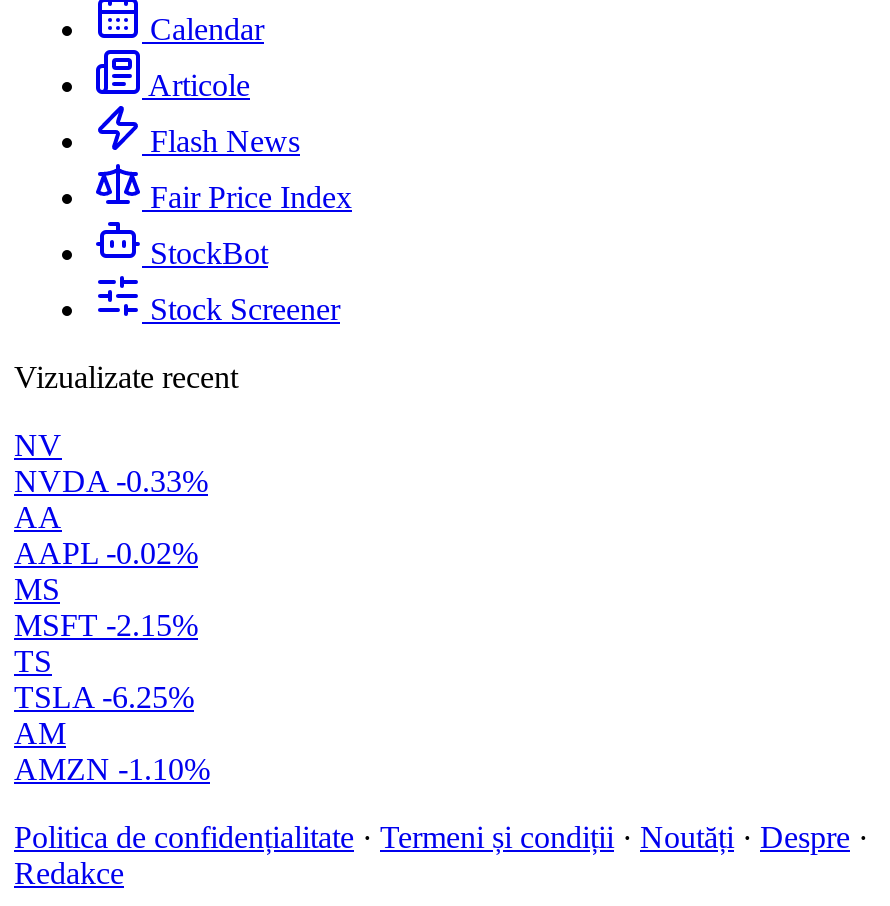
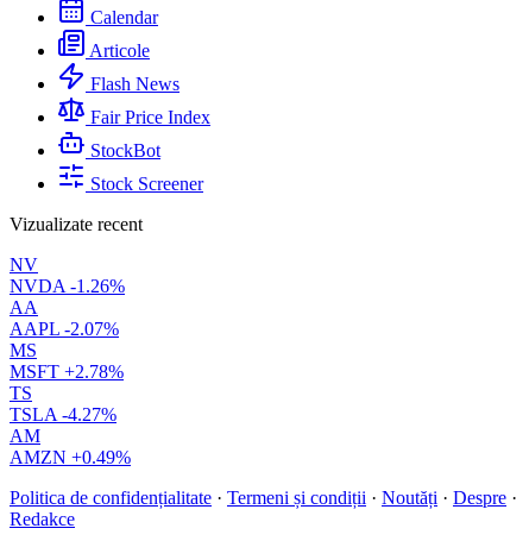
[14,464,208,498] NVDA -0.33% -> [10,276,125,296] NVDA -1.26%
[14,536,198,570] AAPL -0.02% -> [10,319,119,339] AAPL -2.07%
[14,608,198,642] MSFT -2.15% -> [10,362,124,382] MSFT +2.78%
[14,680,194,714] TSLA -6.25% -> [10,404,116,425] TSLA -4.27%
[14,752,210,786] AMZN -1.10% -> [10,447,131,467] AMZN +0.49%

